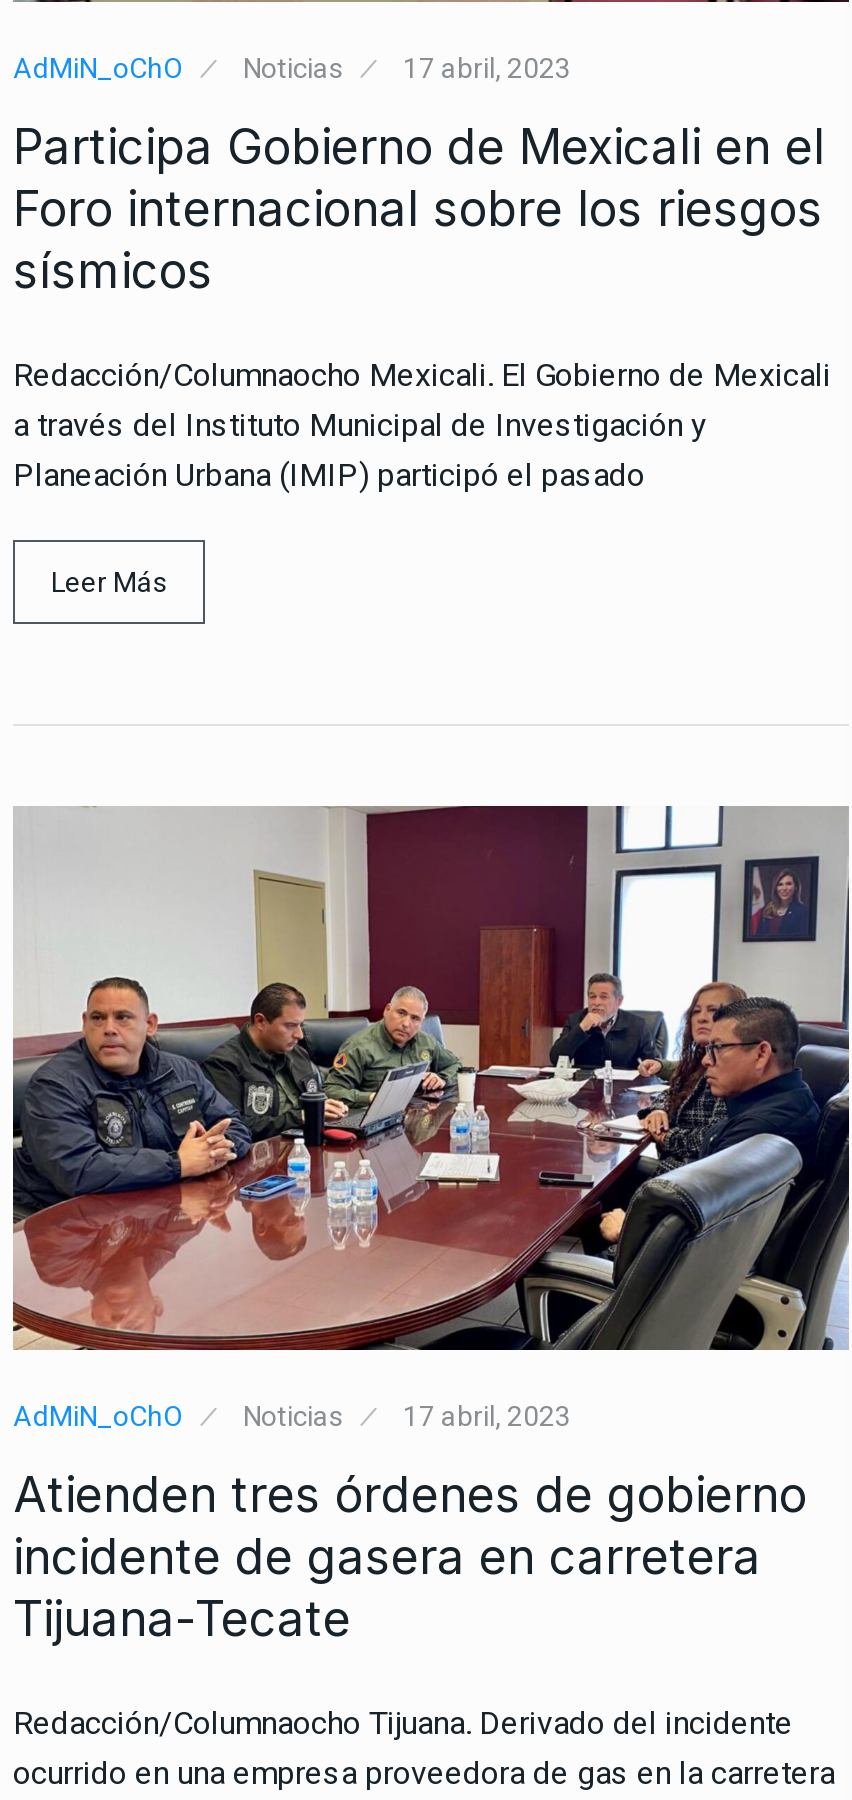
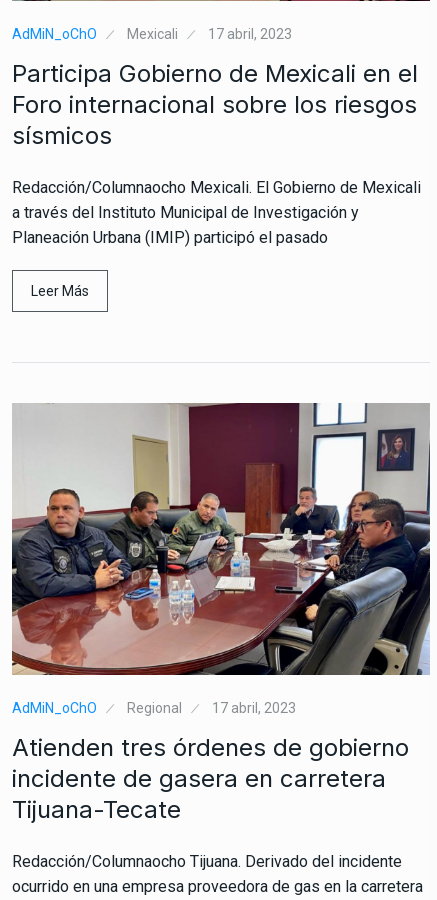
[243,52,343,84] Noticias -> [127,26,178,42] Mexicali
[243,1399,343,1431] Noticias -> [127,700,182,716] Regional

